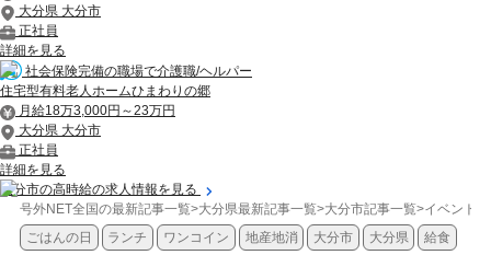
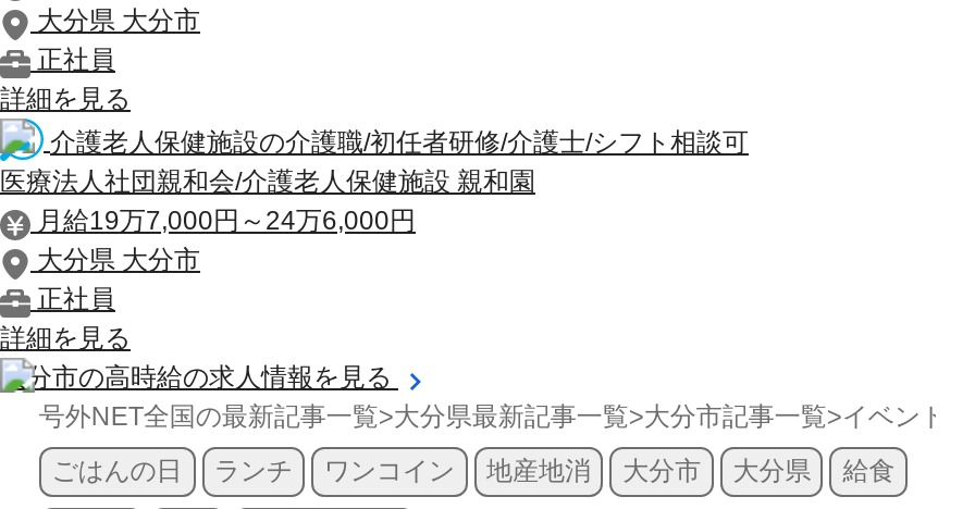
[0,64,252,118] 社会保険完備の職場で介護職/ヘルパー | 住宅型有料老人ホームひまわりの郷 | 月給18万3,000円～23万円 -> [0,126,749,235] 介護老人保健施設の介護職/初任者研修/介護士/シフト相談可 | 医療法人社団親和会/介護老人保健施設 親和園 | 月給19万7,000円～24万6,000円

